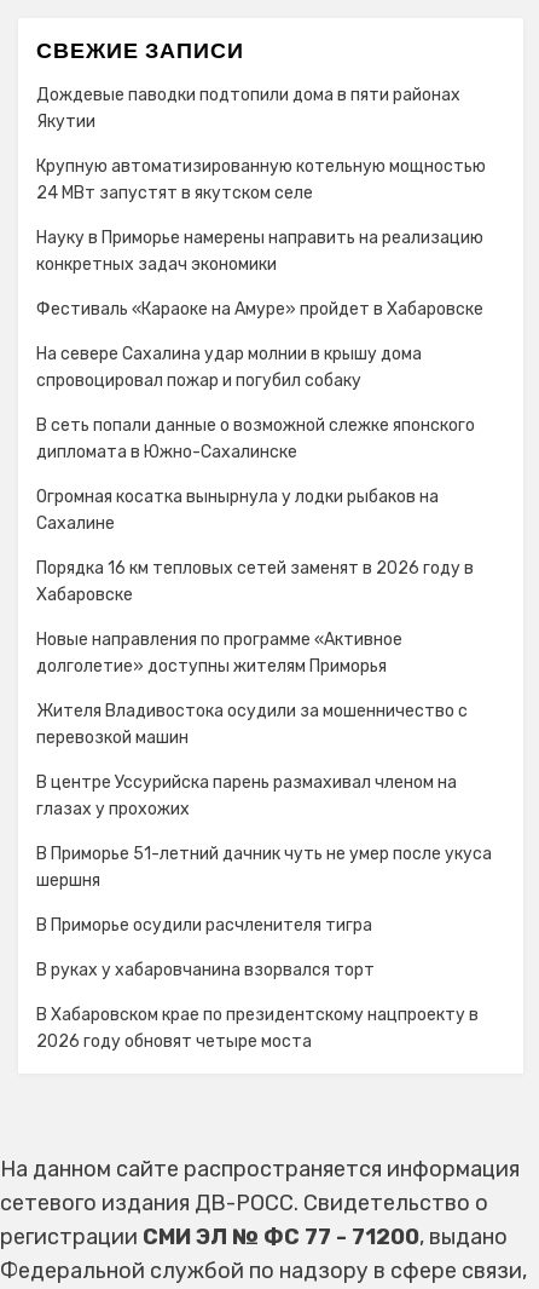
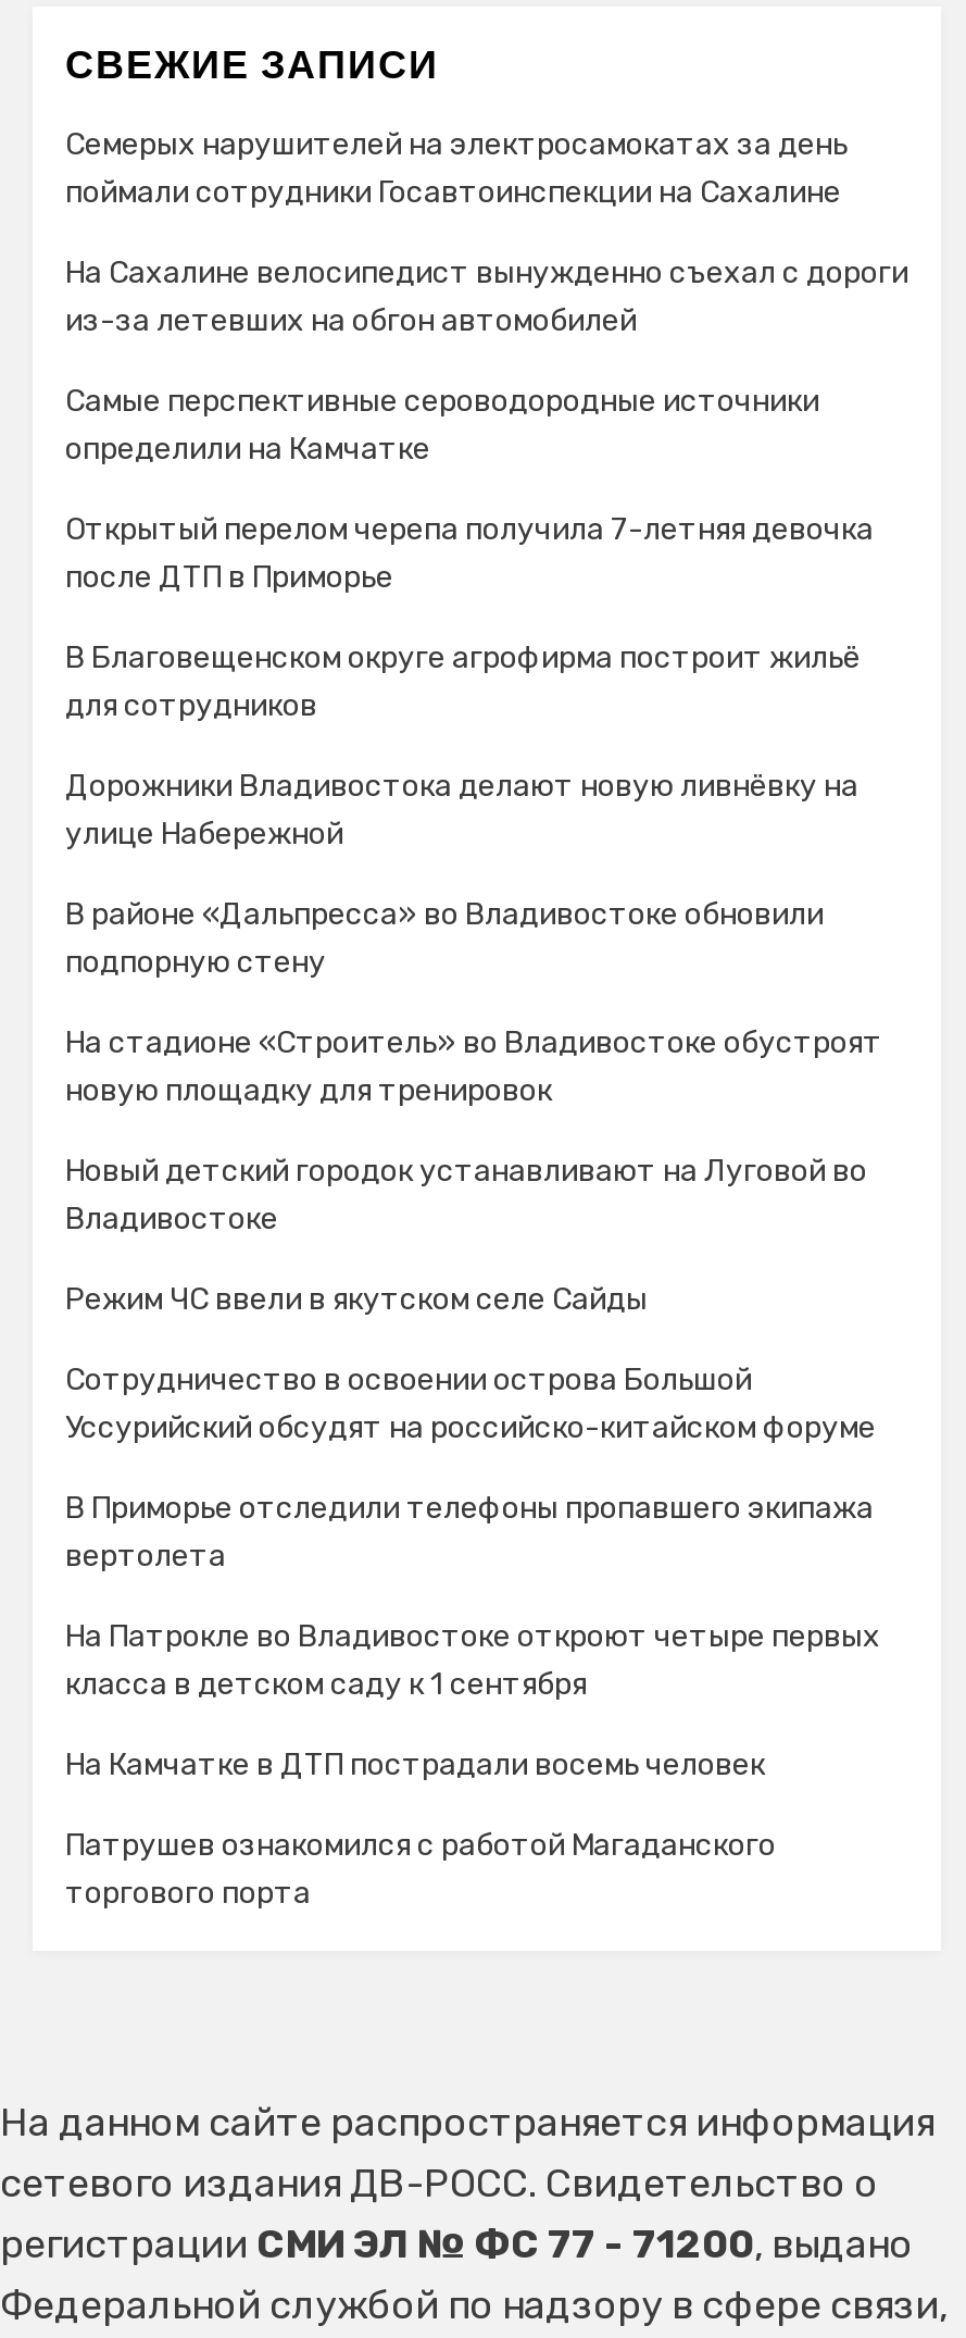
[36,85,460,132] Дождевые паводки подтопили дома в пяти районах | Якутии -> [65,126,848,211] Семерых нарушителей на электросамокатах за день | поймали сотрудники Госавтоинспекции на Сахалине
[36,156,486,203] Крупную автоматизированную котельную мощностью | 24 МВт запустят в якутском селе -> [65,254,908,339] На Сахалине велосипедист вынужденно съехал с дороги | из-за летевших на обгон автомобилей
[36,227,483,275] Науку в Приморье намерены направить на реализацию | конкретных задач экономики -> [65,383,819,467] Самые перспективные сероводородные источники | определили на Камчатке
[36,299,483,319] Фестиваль «Караоке на Амуре» пройдет в Хабаровске -> [65,511,874,596] Открытый перелом черепа получила 7-летняя девочка | после ДТП в Приморье
[36,344,422,391] На севере Сахалина удар молнии в крышу дома | спровоцировал пожар и погубил собаку -> [65,639,861,724] В Благовещенском округе агрофирма построит жильё | для сотрудников
[36,415,475,462] В сеть попали данные о возможной слежке японского | дипломата в Южно-Сахалинске -> [65,768,858,852] Дорожники Владивостока делают новую ливнёвку на | улице Набережной
[36,486,439,534] Огромная косатка вынырнула у лодки рыбаков на | Сахалине -> [65,896,824,981] В районе «Дальпресса» во Владивостоке обновили | подпорную стену
[36,558,474,605] Порядка 16 км тепловых сетей заменят в 2026 году в | Хабаровске -> [65,1024,882,1109] На стадионе «Строитель» во Владивостоке обустроят | новую площадку для тренировок
[36,629,402,676] Новые направления по программе «Активное | долголетие» доступны жителям Приморья -> [65,1152,867,1237] Новый детский городок устанавливают на Луговой во | Владивостоке
[36,701,468,748] Жителя Владивостока осудили за мошенничество с | перевозкой машин -> [65,1281,648,1318] Режим ЧС ввели в якутском селе Сайды
[36,772,457,819] В центре Уссурийска парень размахивал членом на | глазах у прохожих -> [65,1361,876,1446] Сотрудничество в освоении острова Большой | Уссурийский обсудят на российско-китайском форуме
[36,843,492,891] В Приморье 51-летний дачник чуть не умер после укуса | шершня -> [65,1490,874,1574] В Приморье отследили телефоны пропавшего экипажа | вертолета
[36,915,372,935] В Приморье осудили расчленителя тигра -> [65,1618,880,1703] На Патрокле во Владивостоке откроют четыре первых | класса в детском саду к 1 сентября
[36,960,375,980] В руках у хабаровчанина взорвался торт -> [65,1746,765,1783] На Камчатке в ДТП пострадали восемь человек
[36,1004,479,1052] В Хабаровском крае по президентскому нацпроекту в | 2026 году обновят четыре моста -> [65,1827,776,1912] Патрушев ознакомился с работой Магаданского | торгового порта

